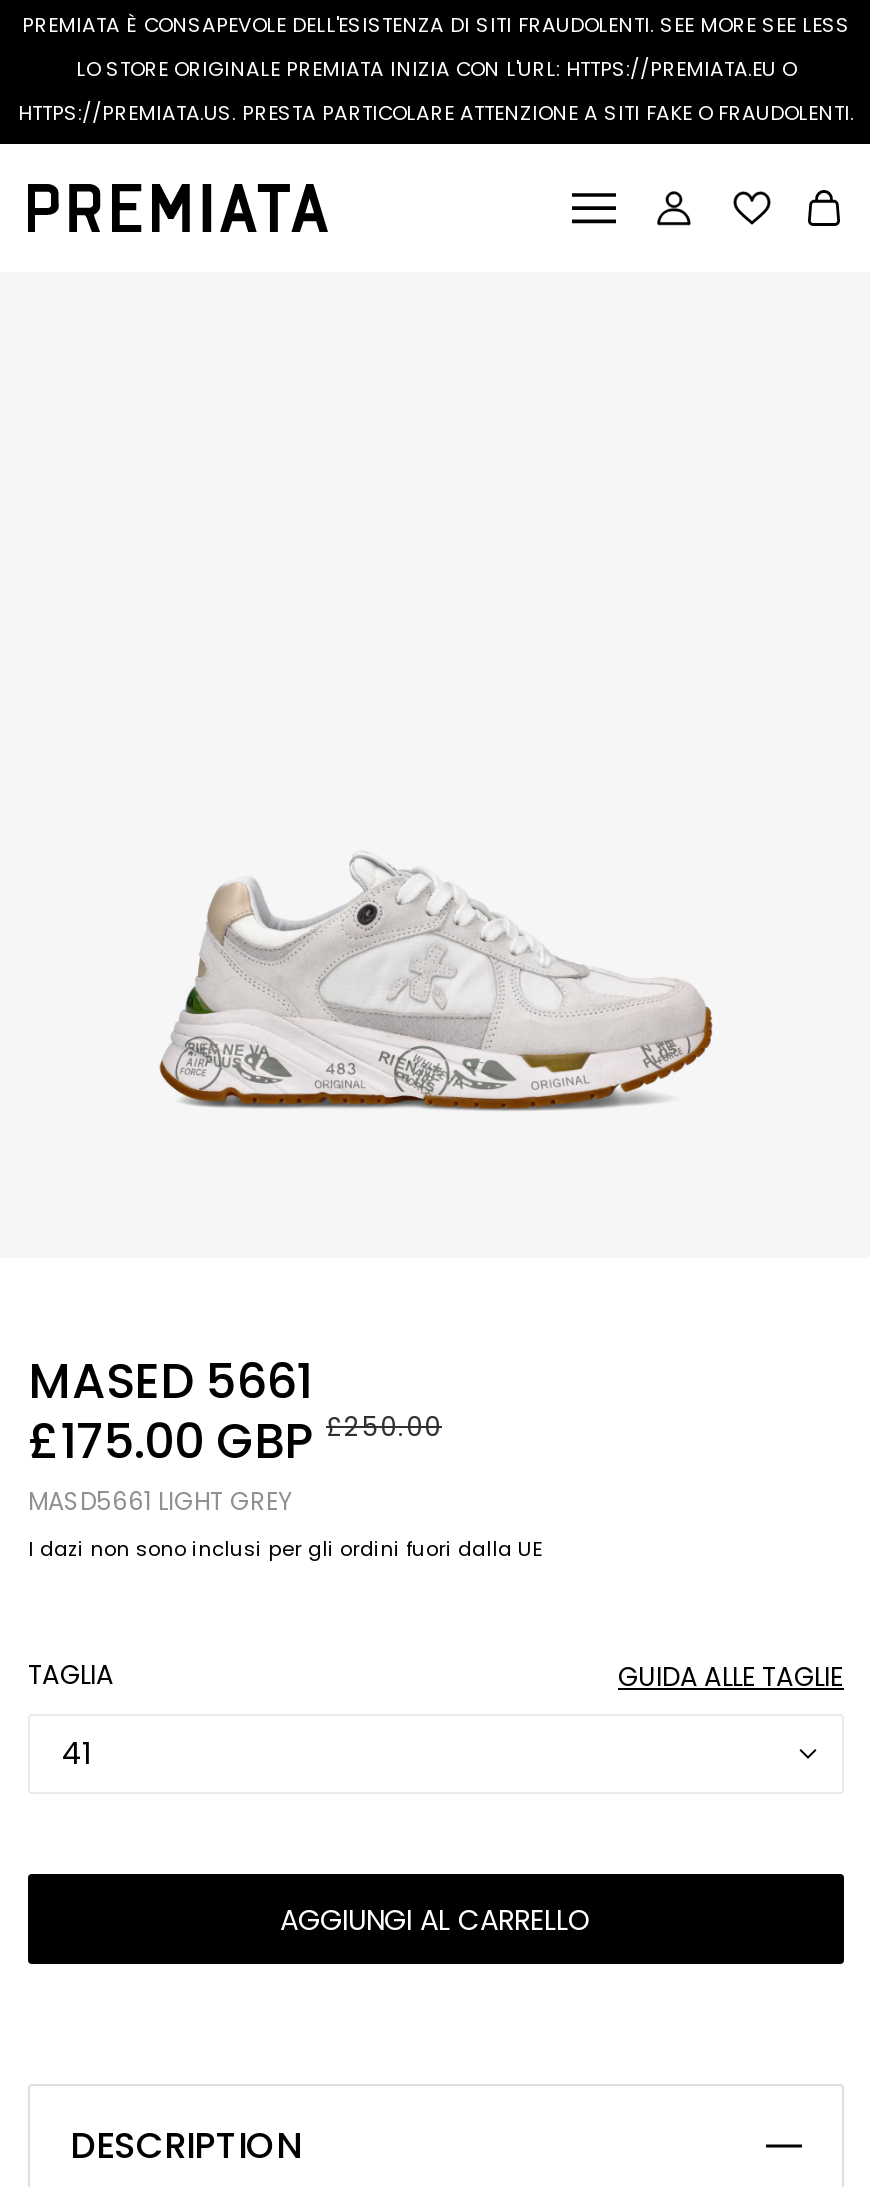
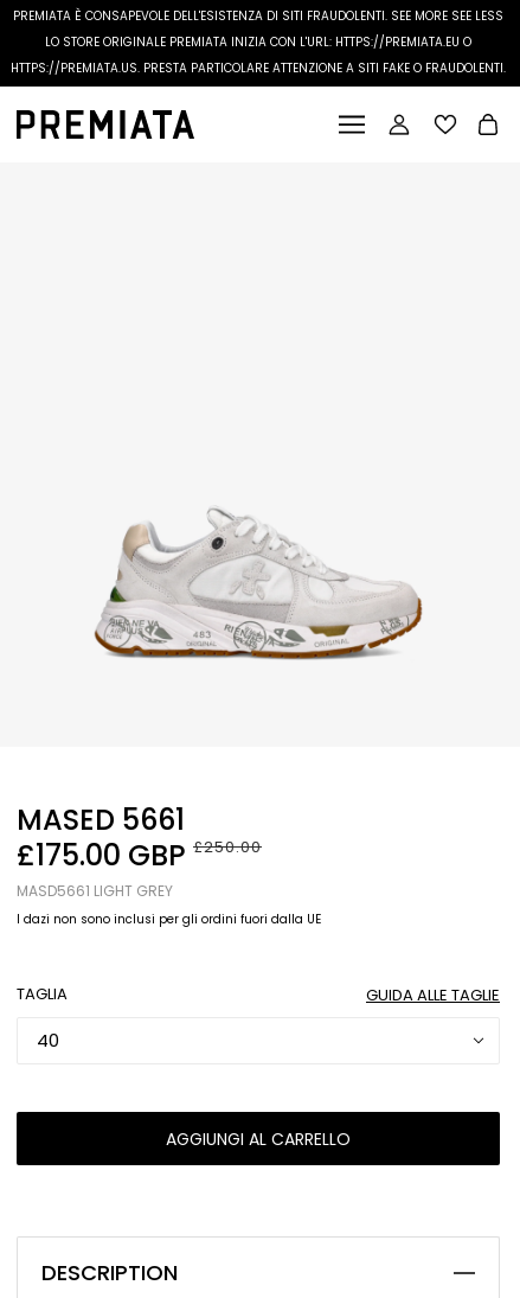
[62,1732,92,1774] 41 -> [37,1028,59,1053] 40

